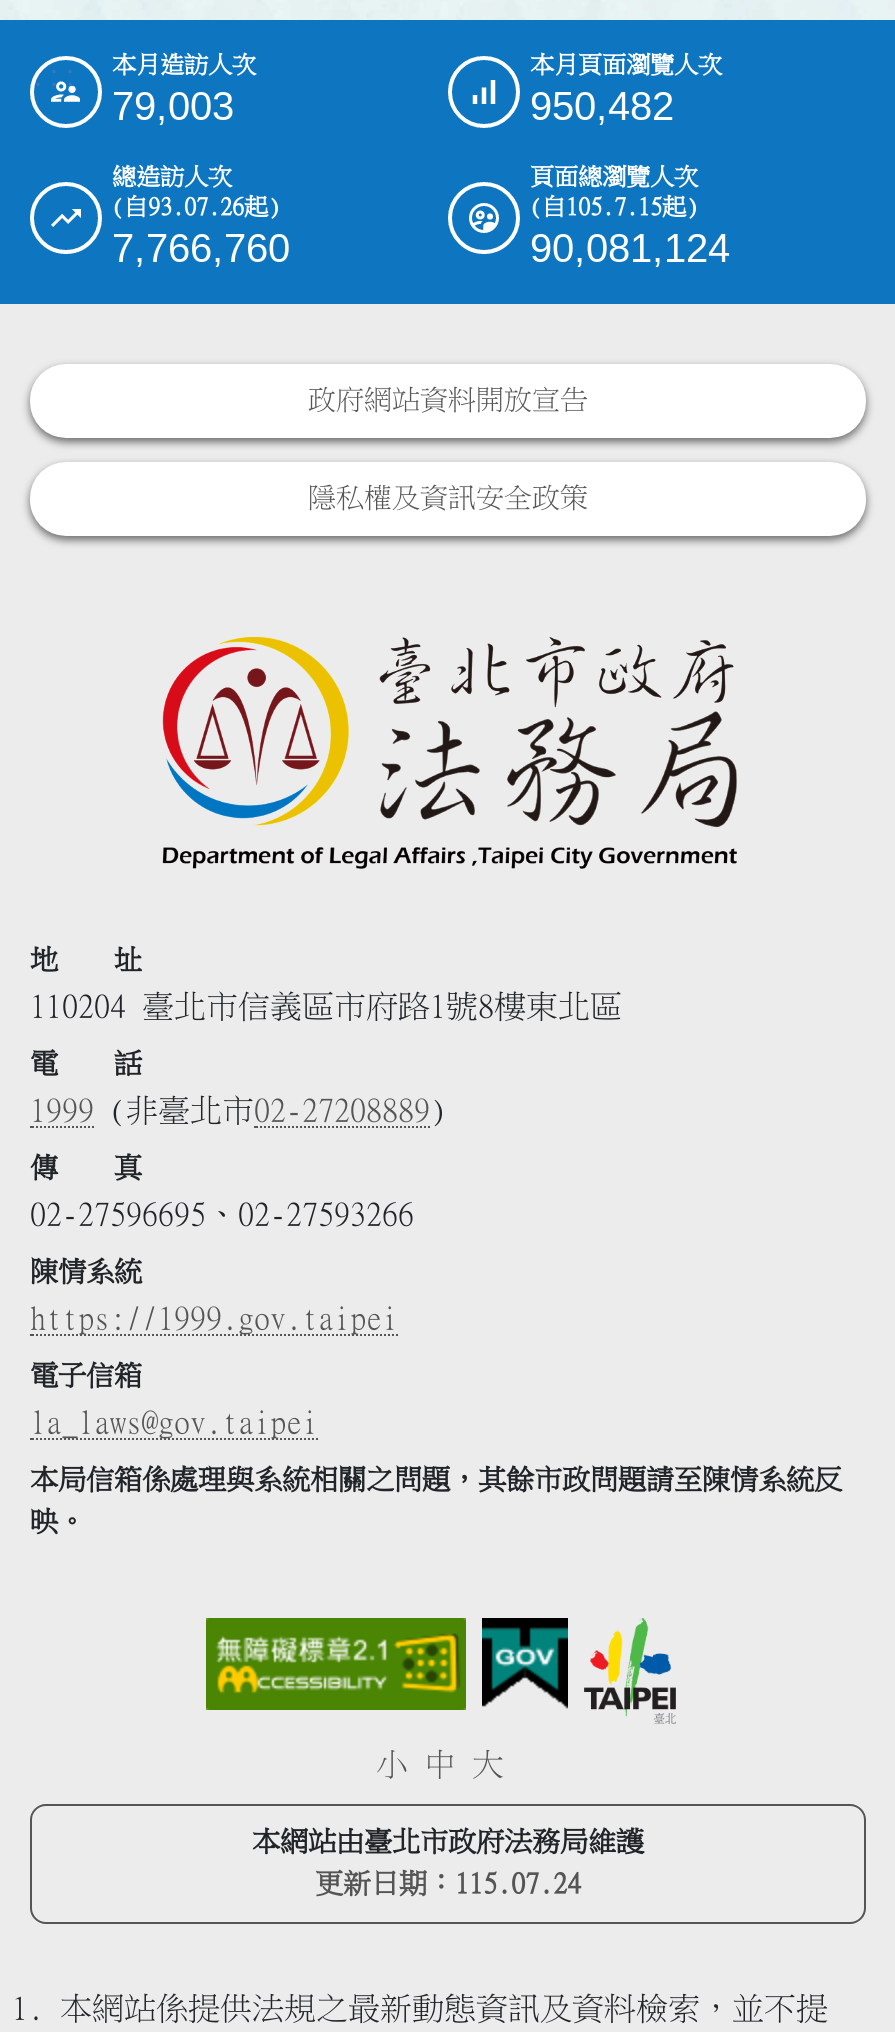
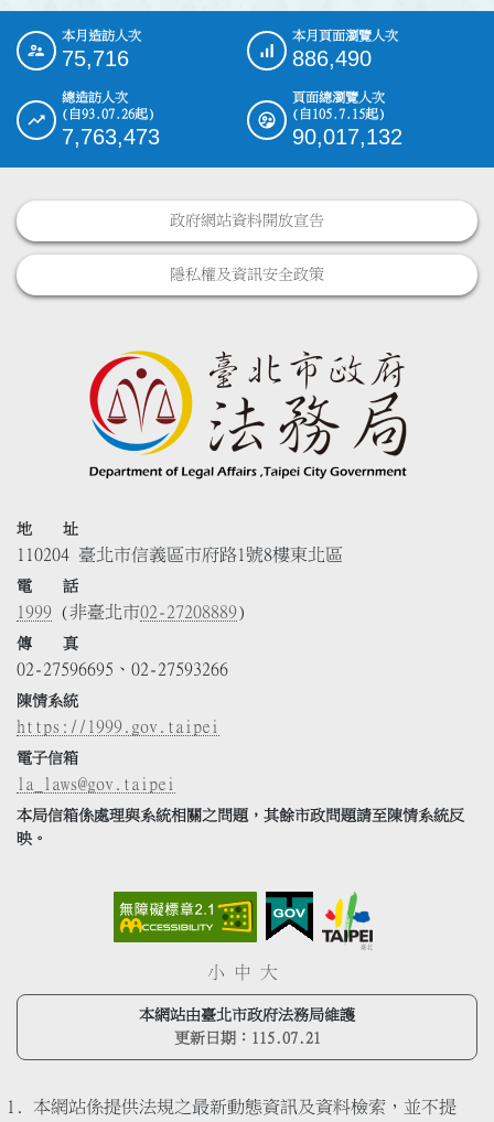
[112,85,234,129] 79,003 -> [62,47,129,71] 75,716
[530,85,674,129] 950,482 -> [292,47,372,71] 886,490
[112,227,290,271] 7,766,760 -> [62,125,160,149] 7,763,473
[530,227,730,271] 90,081,124 -> [292,125,402,149] 90,017,132
[315,1869,581,1897] 更新日期：115.07.24 -> [174,1030,320,1045] 更新日期：115.07.21

